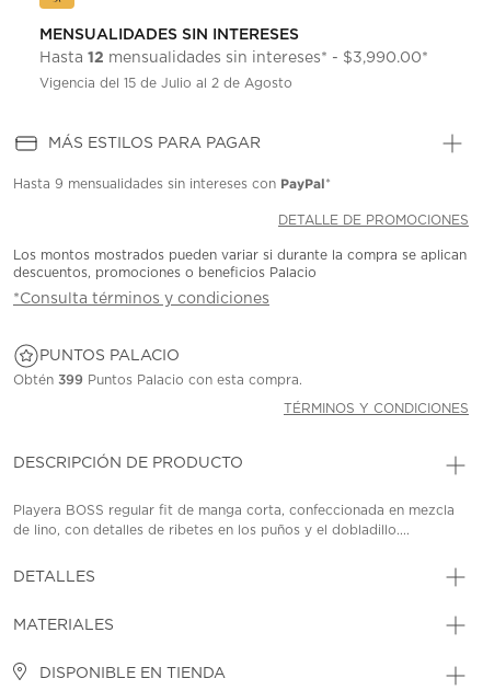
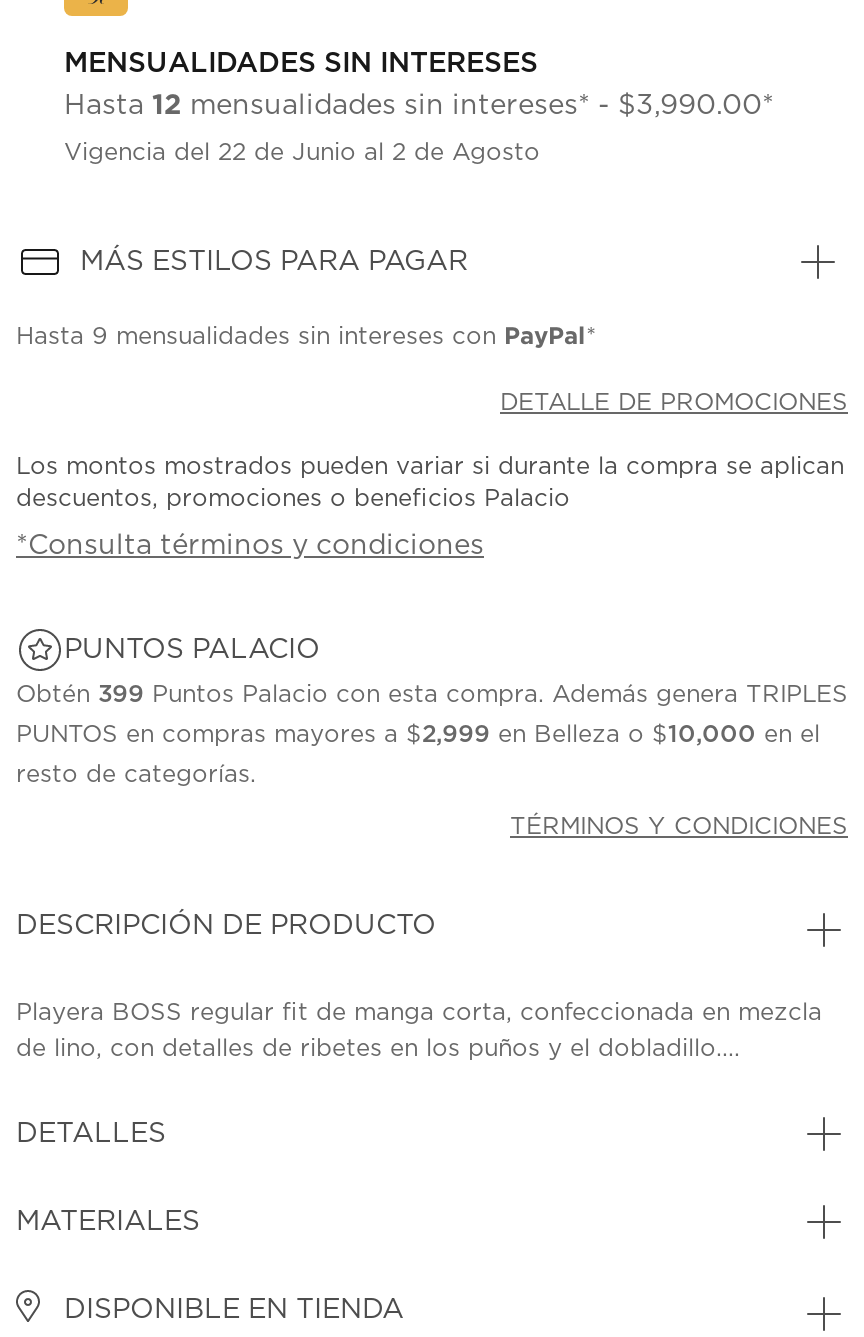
[39,77,292,90] Vigencia del 15 de Julio al 2 de Agosto -> [64,141,540,165] Vigencia del 22 de Junio al 2 de Agosto
[13,374,302,387] Obtén 399 Puntos Palacio con esta compra. -> [16,683,848,787] Obtén 399 Puntos Palacio con esta compra. Además genera TRIPLES | PUNTOS en compras mayores a $2,999 en Belleza o $10,000 en el | resto de categorías.

